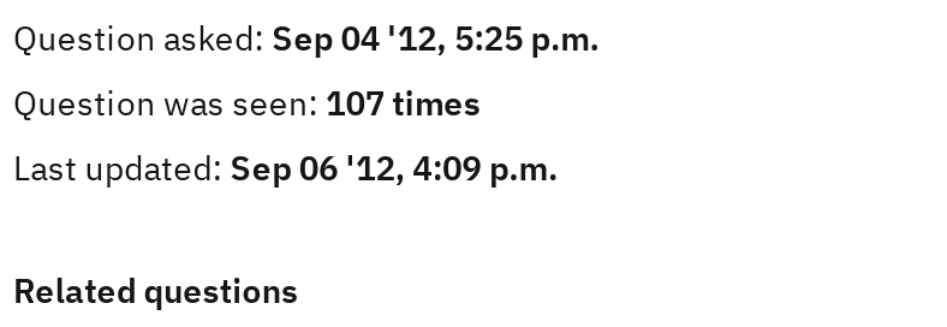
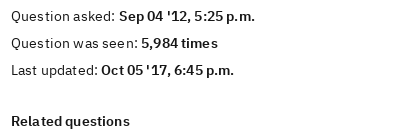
[13,82,481,125] Question was seen: 107 times -> [11,34,218,52] Question was seen: 5,984 times
[13,147,558,190] Last updated: Sep 06 '12, 4:09 p.m. -> [11,61,235,79] Last updated: Oct 05 '17, 6:45 p.m.

